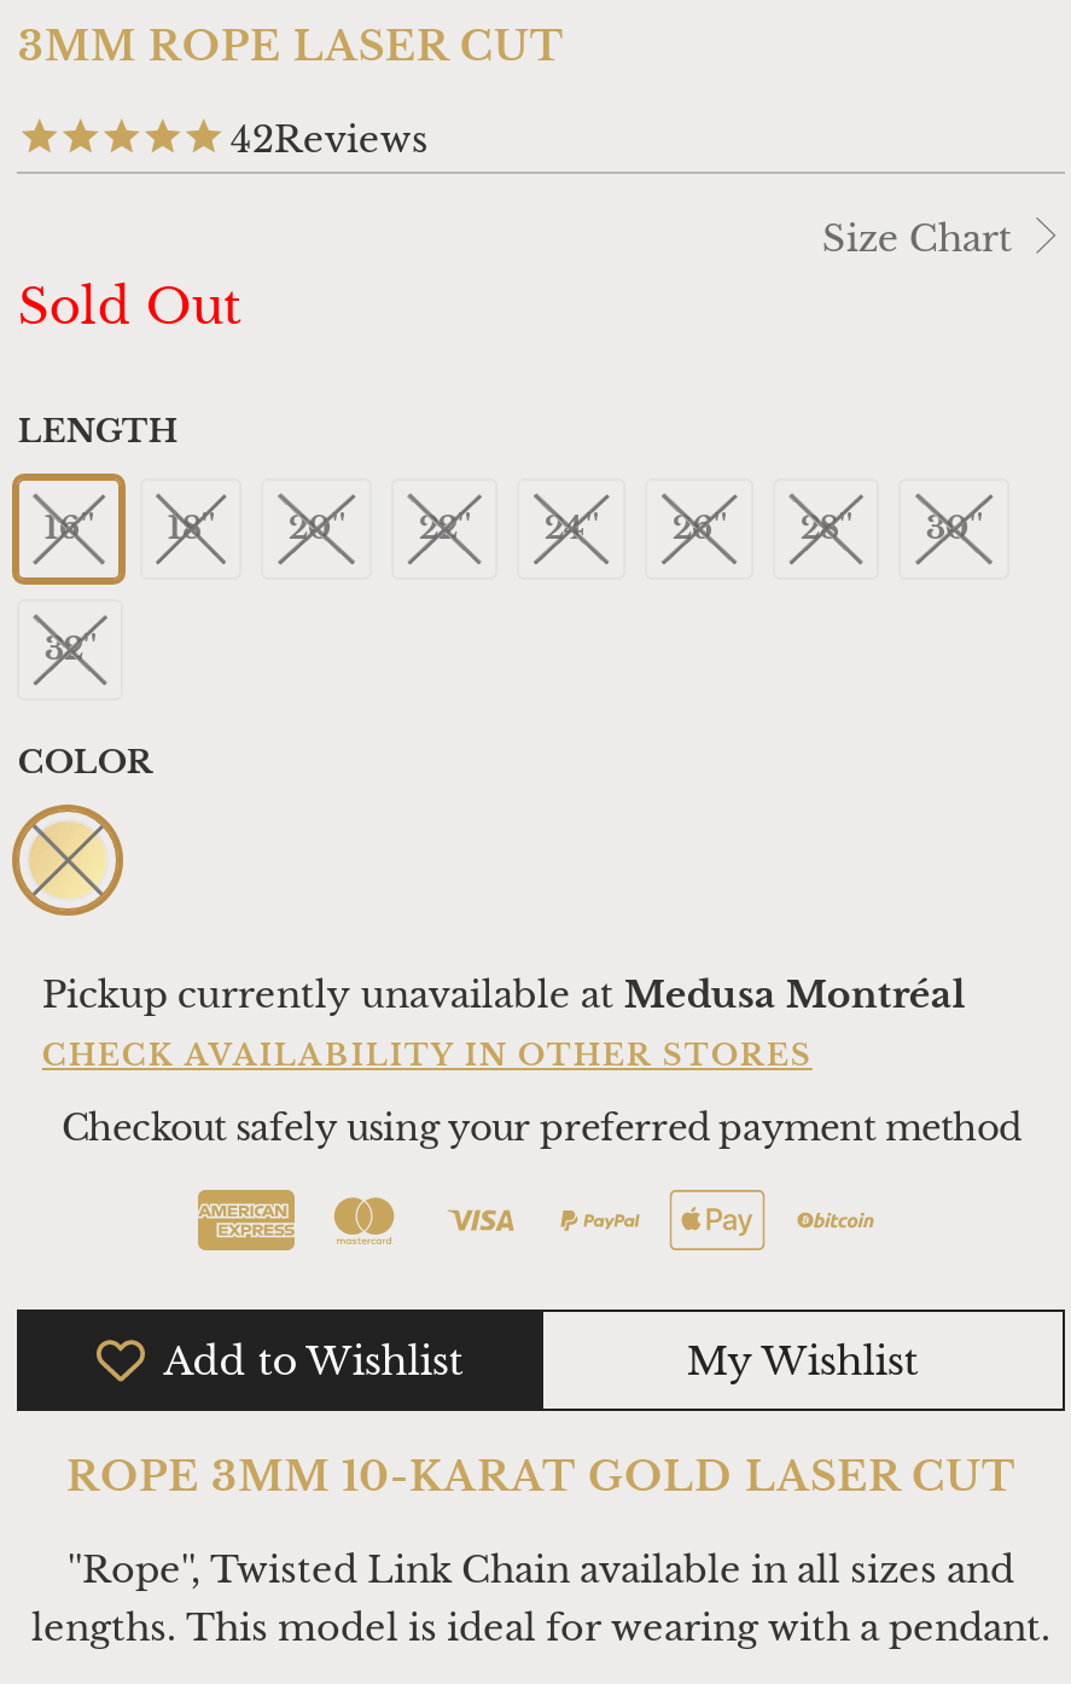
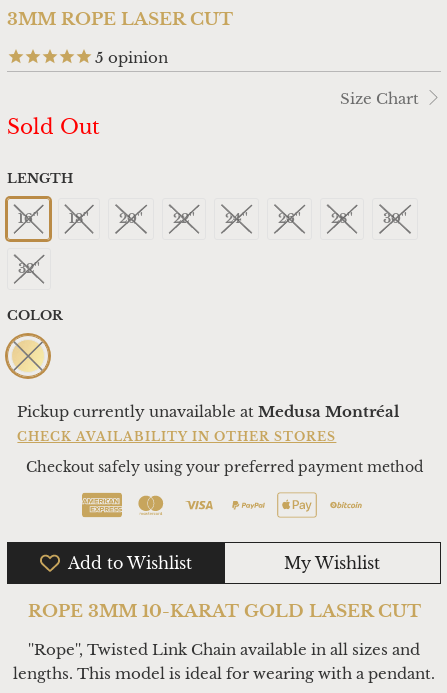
[230,115,428,161] 42Reviews -> [95,48,168,67] 5opinion

